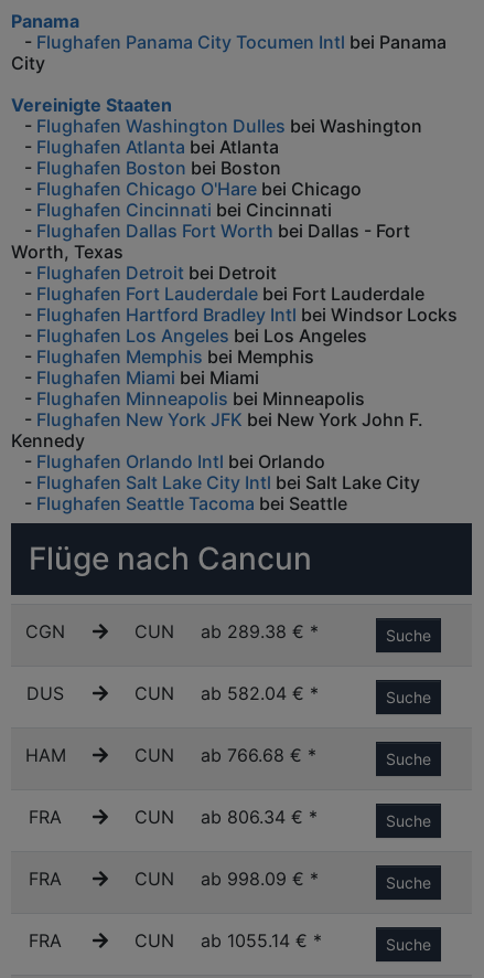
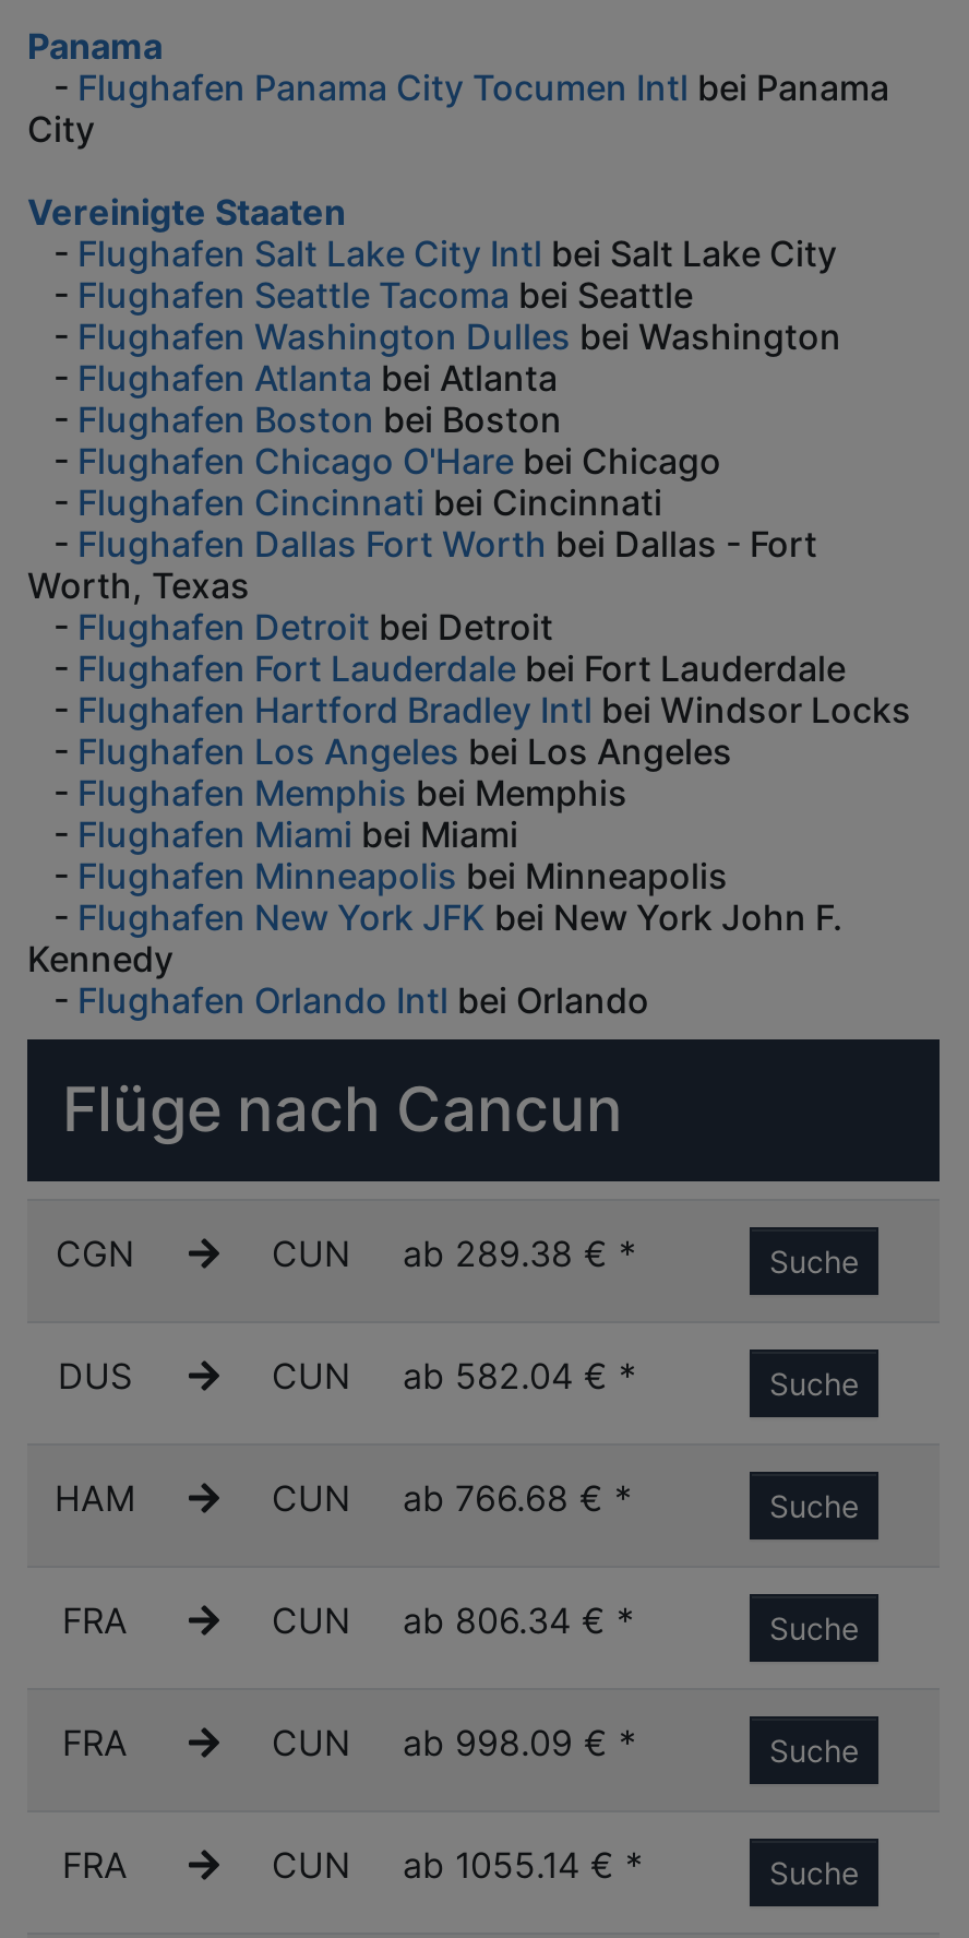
moved [11,115,458,472] -> [27,314,911,1022]: - Flughafen Washington Dulles bei Washington | - Flughafen Atlanta bei Atlanta | - Flughafen Boston bei Boston | ... | Kennedy | - Flughafen Orlando Intl bei Orlando
moved [11,471,420,514] -> [27,231,837,316]: - Flughafen Salt Lake City Intl bei Salt Lake City | - Flughafen Seattle Tacoma bei Seattle

